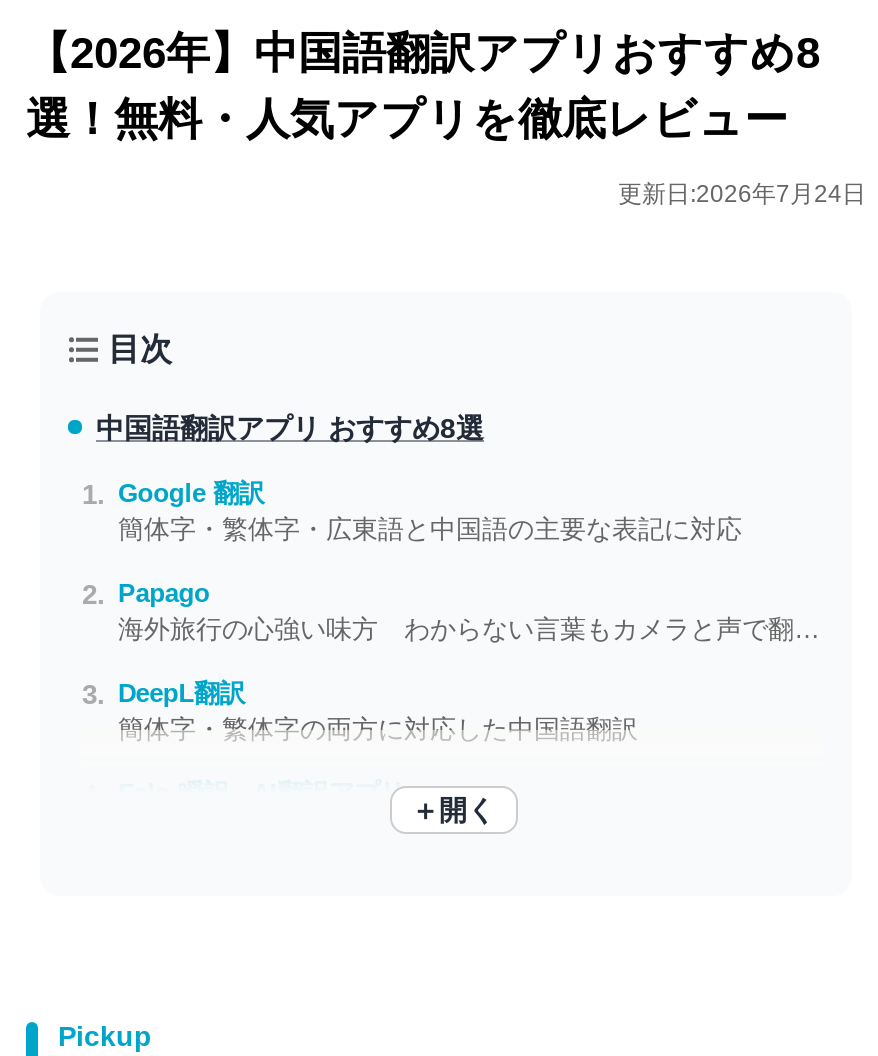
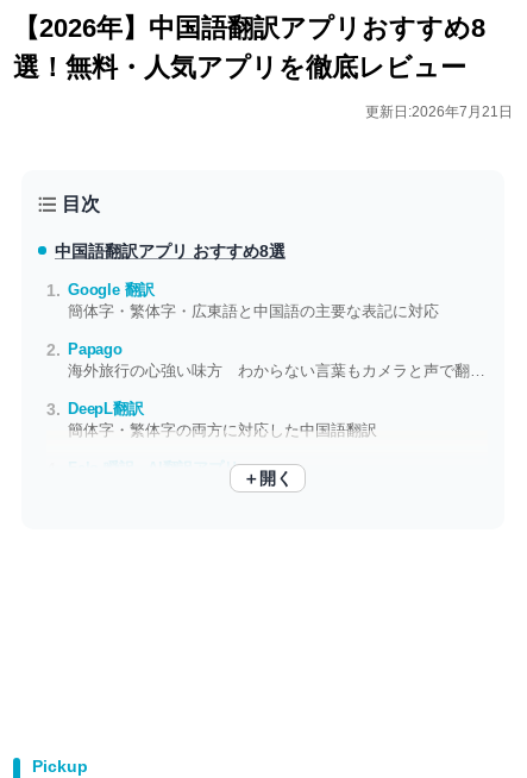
[618,180,866,208] 更新日:2026年7月24日 -> [365,103,513,120] 更新日:2026年7月21日

